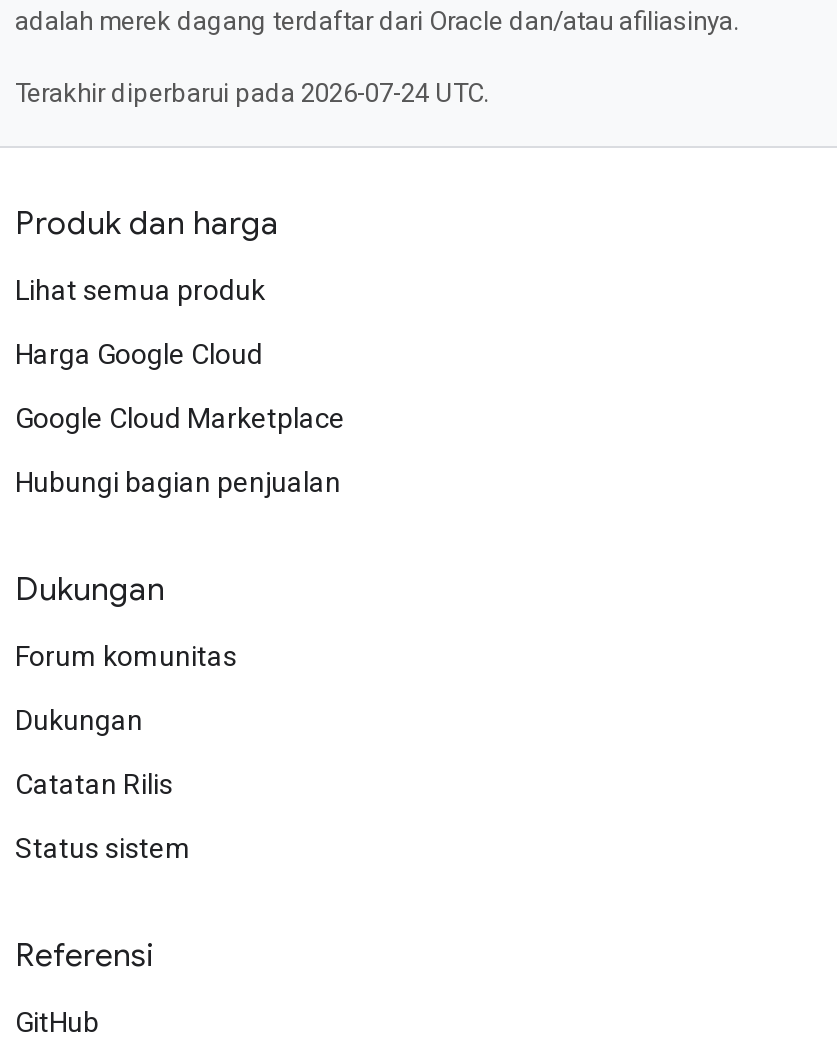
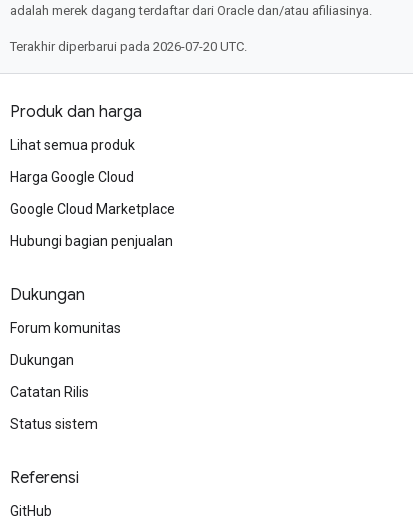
[15,78,489,108] Terakhir diperbarui pada 2026-07-24 UTC. -> [10,39,247,54] Terakhir diperbarui pada 2026-07-20 UTC.

